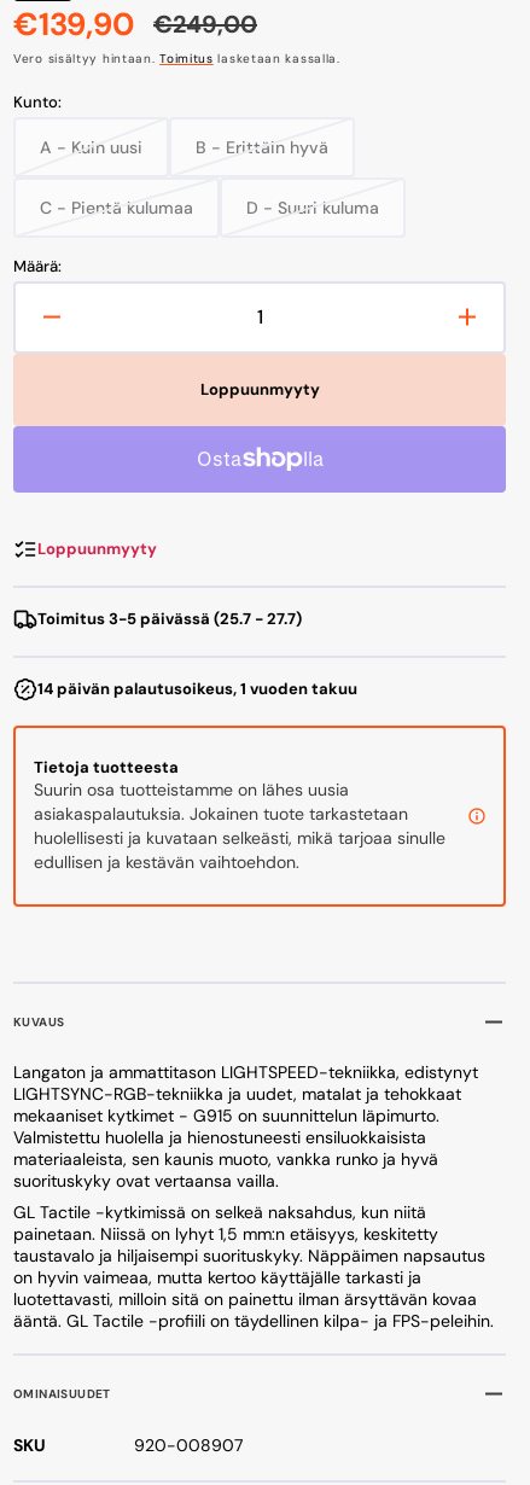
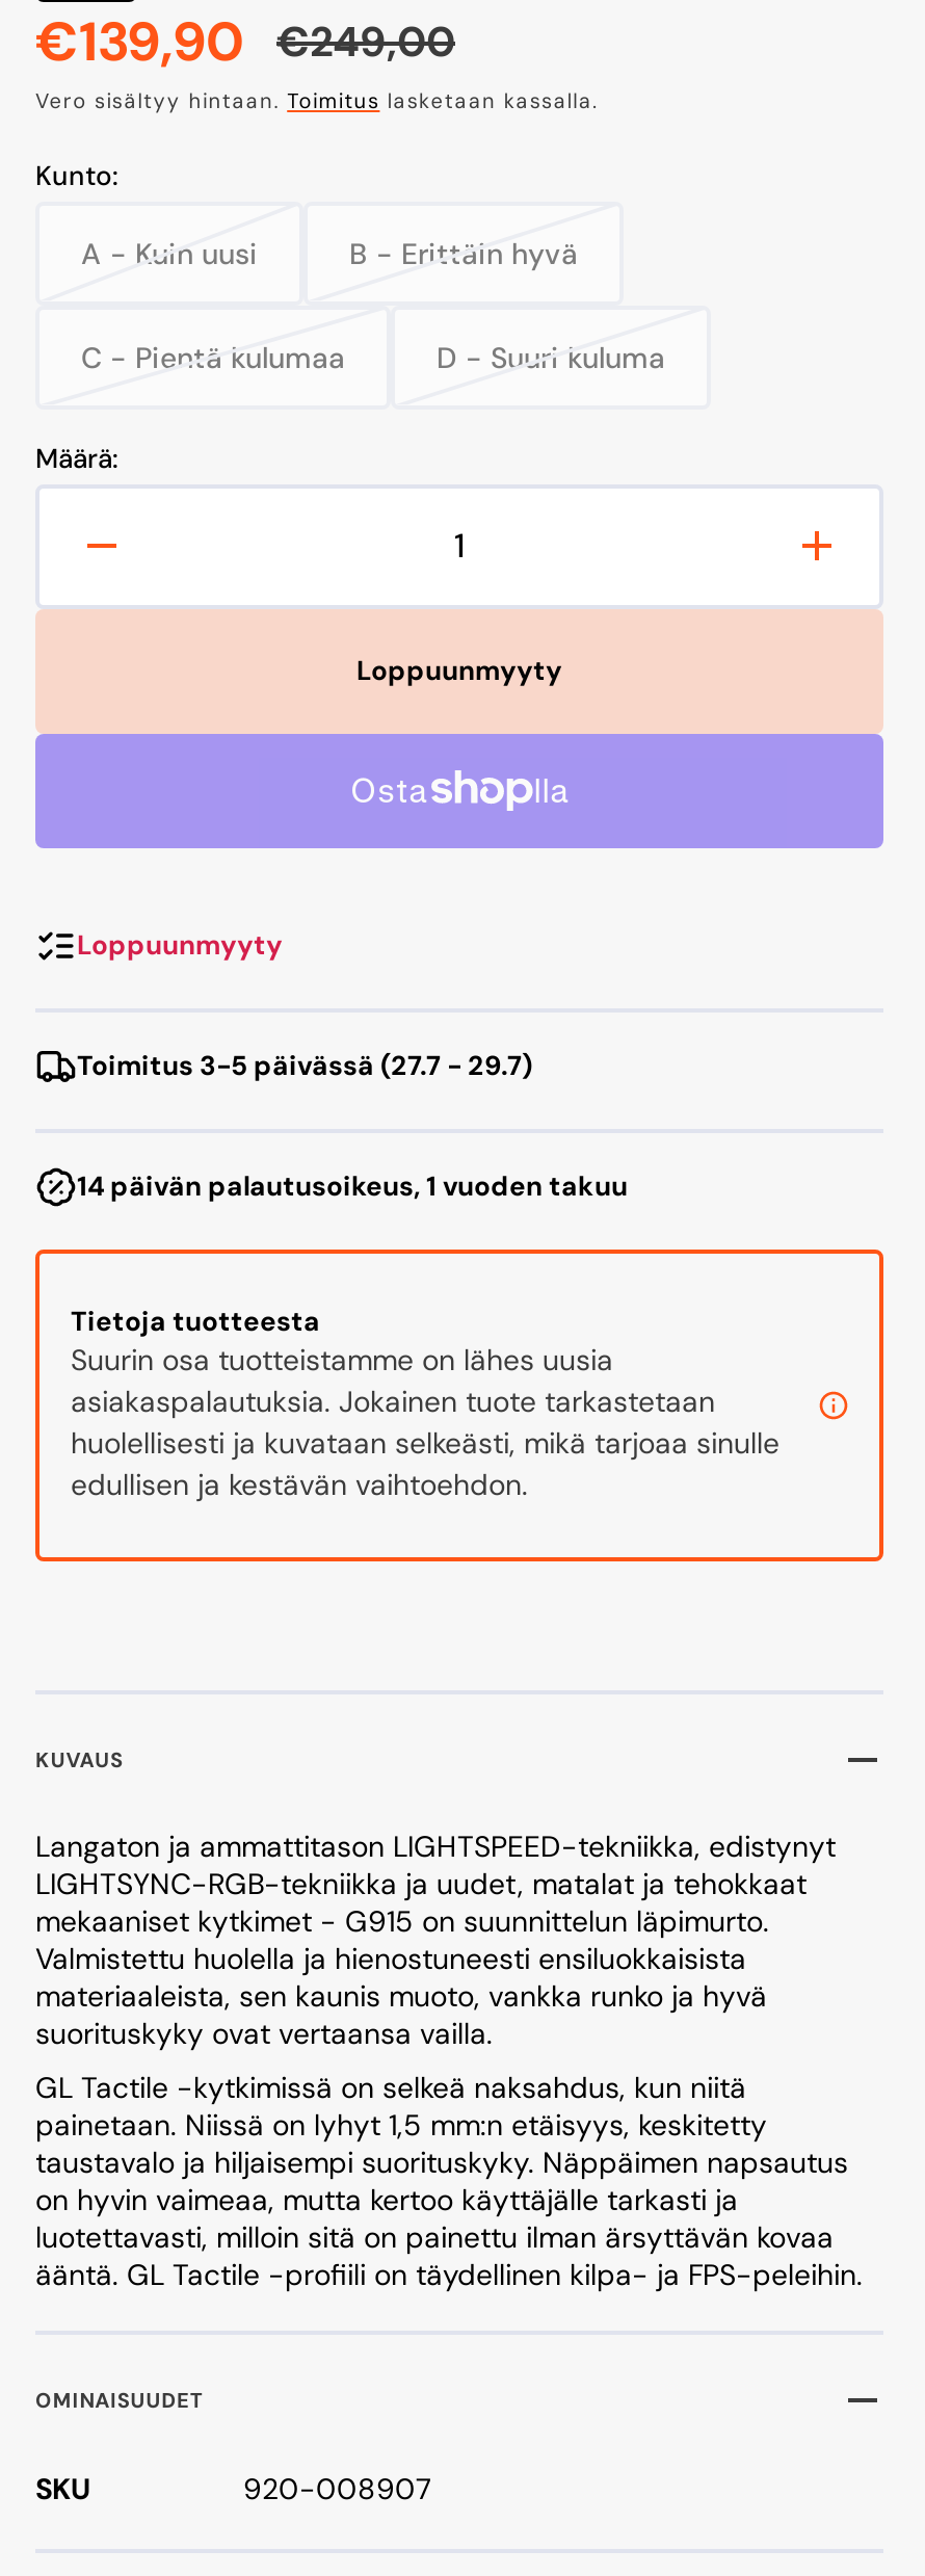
[37,608,302,629] Toimitus 3-5 päivässä (25.7 - 27.7) -> [77,1047,532,1083] Toimitus 3-5 päivässä (27.7 - 29.7)

